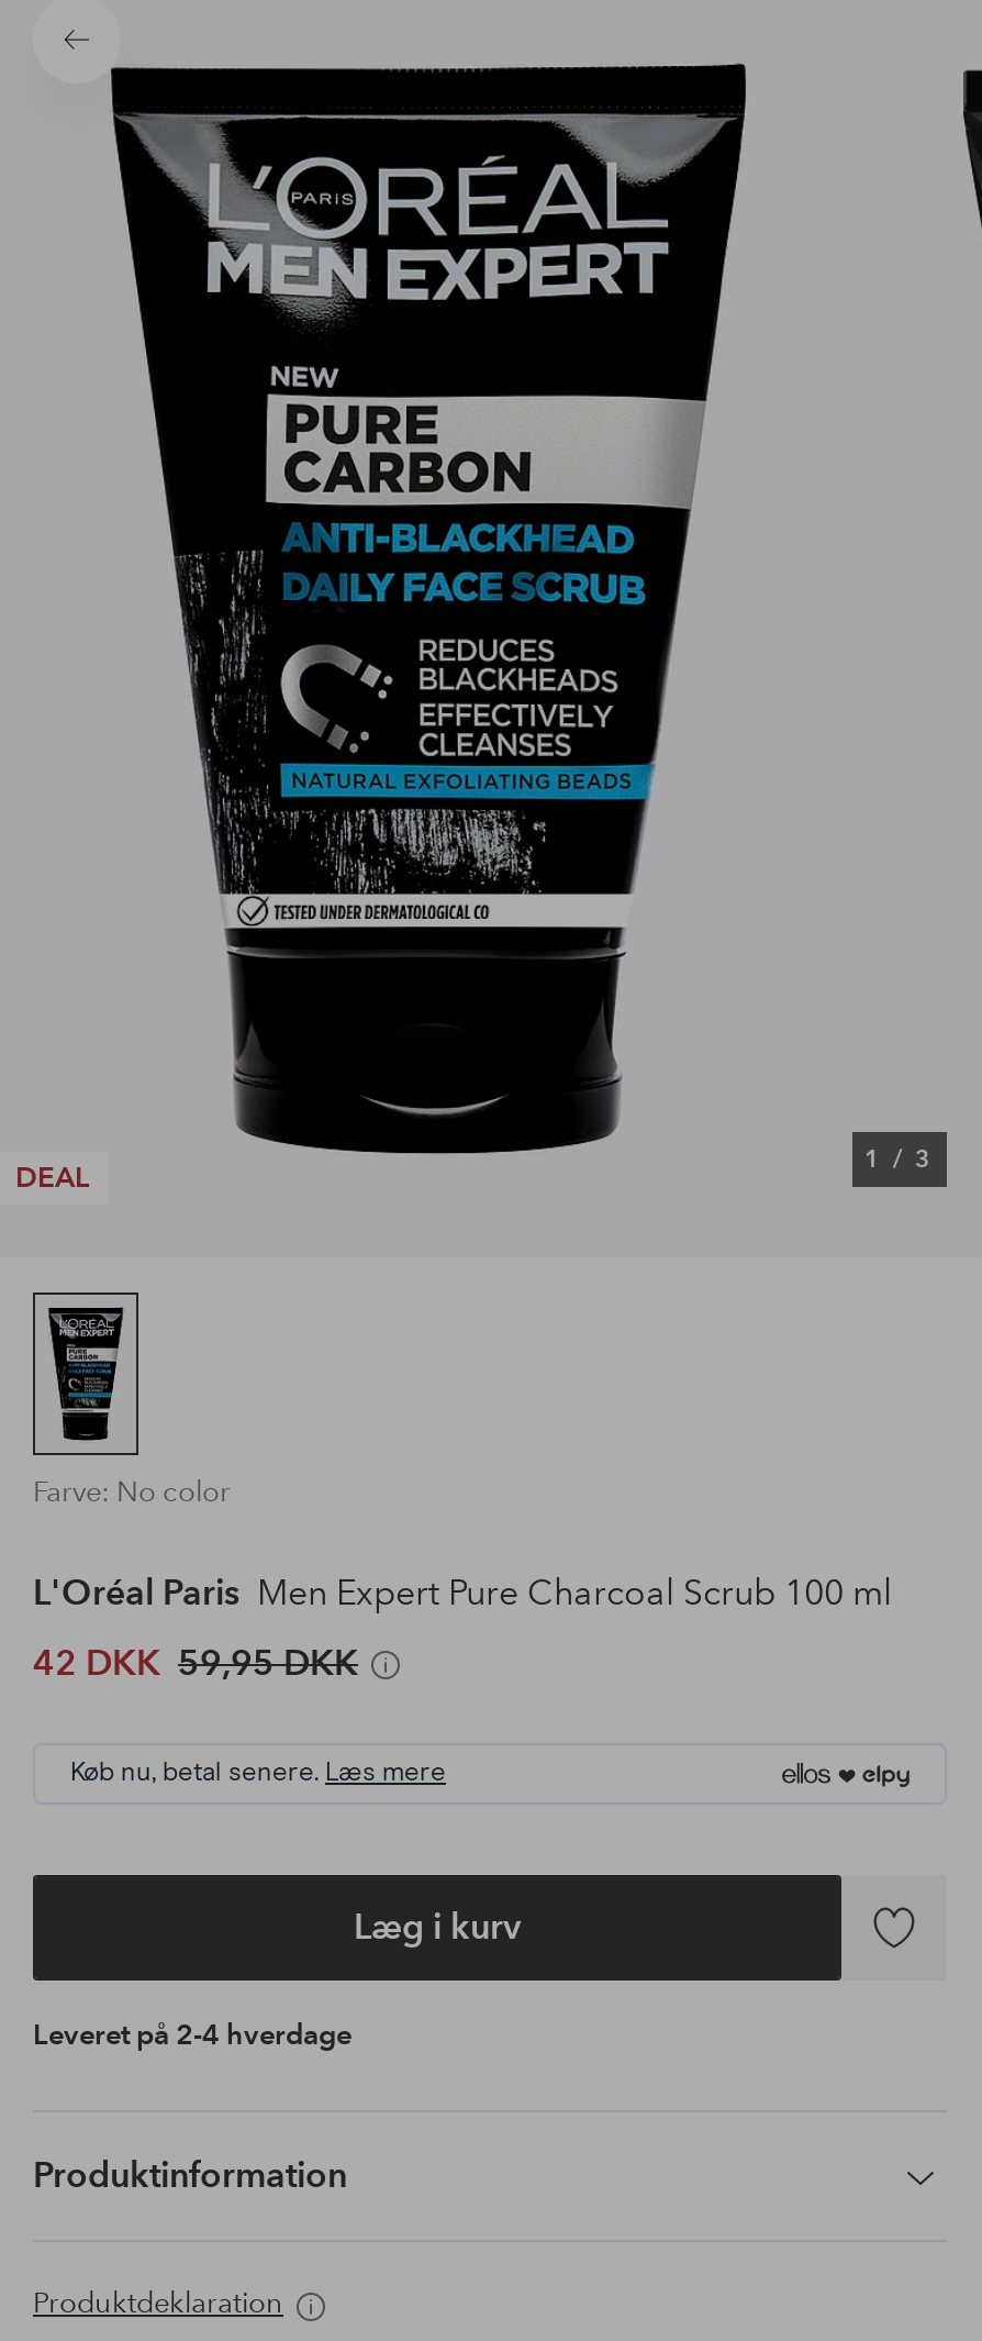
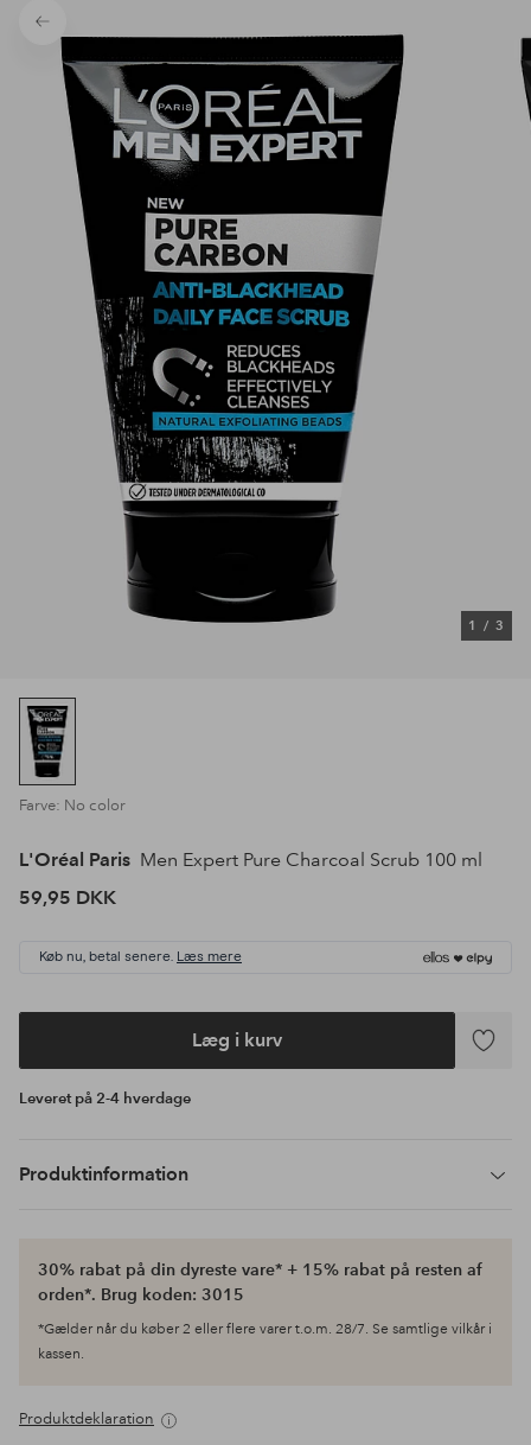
[15,1161,90,1196] DEAL -> none
[33,1643,358,1685] 42 DKK 59,95 DKK -> [19,887,116,909] 59,95 DKK
none -> [38,1259,492,1364] 30% rabat på din dyreste vare* + 15% rabat på resten af | orden*. Brug koden: 3015 | *Gælder når du køber 2 eller flere varer t.o.m. 28/7. Se samtlige vilkår i | kassen.

